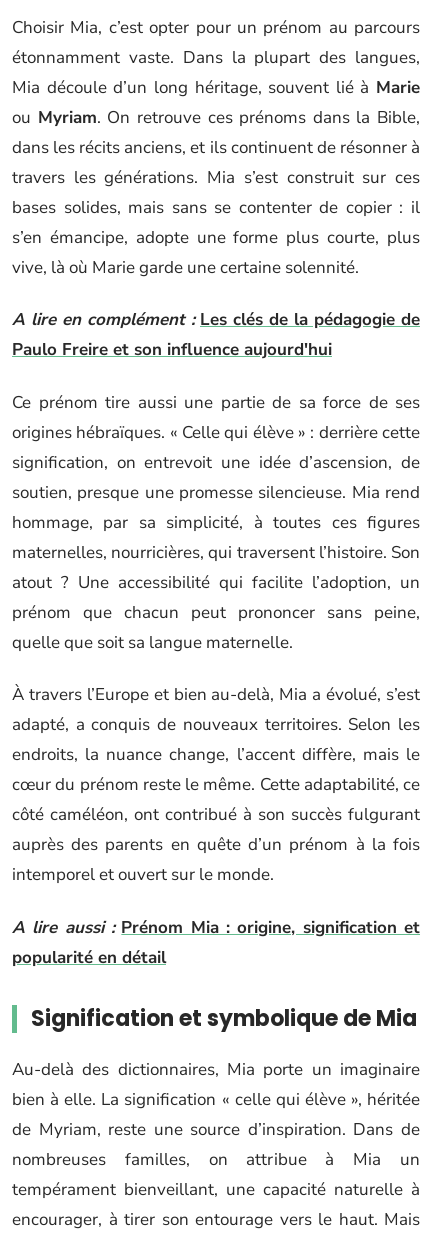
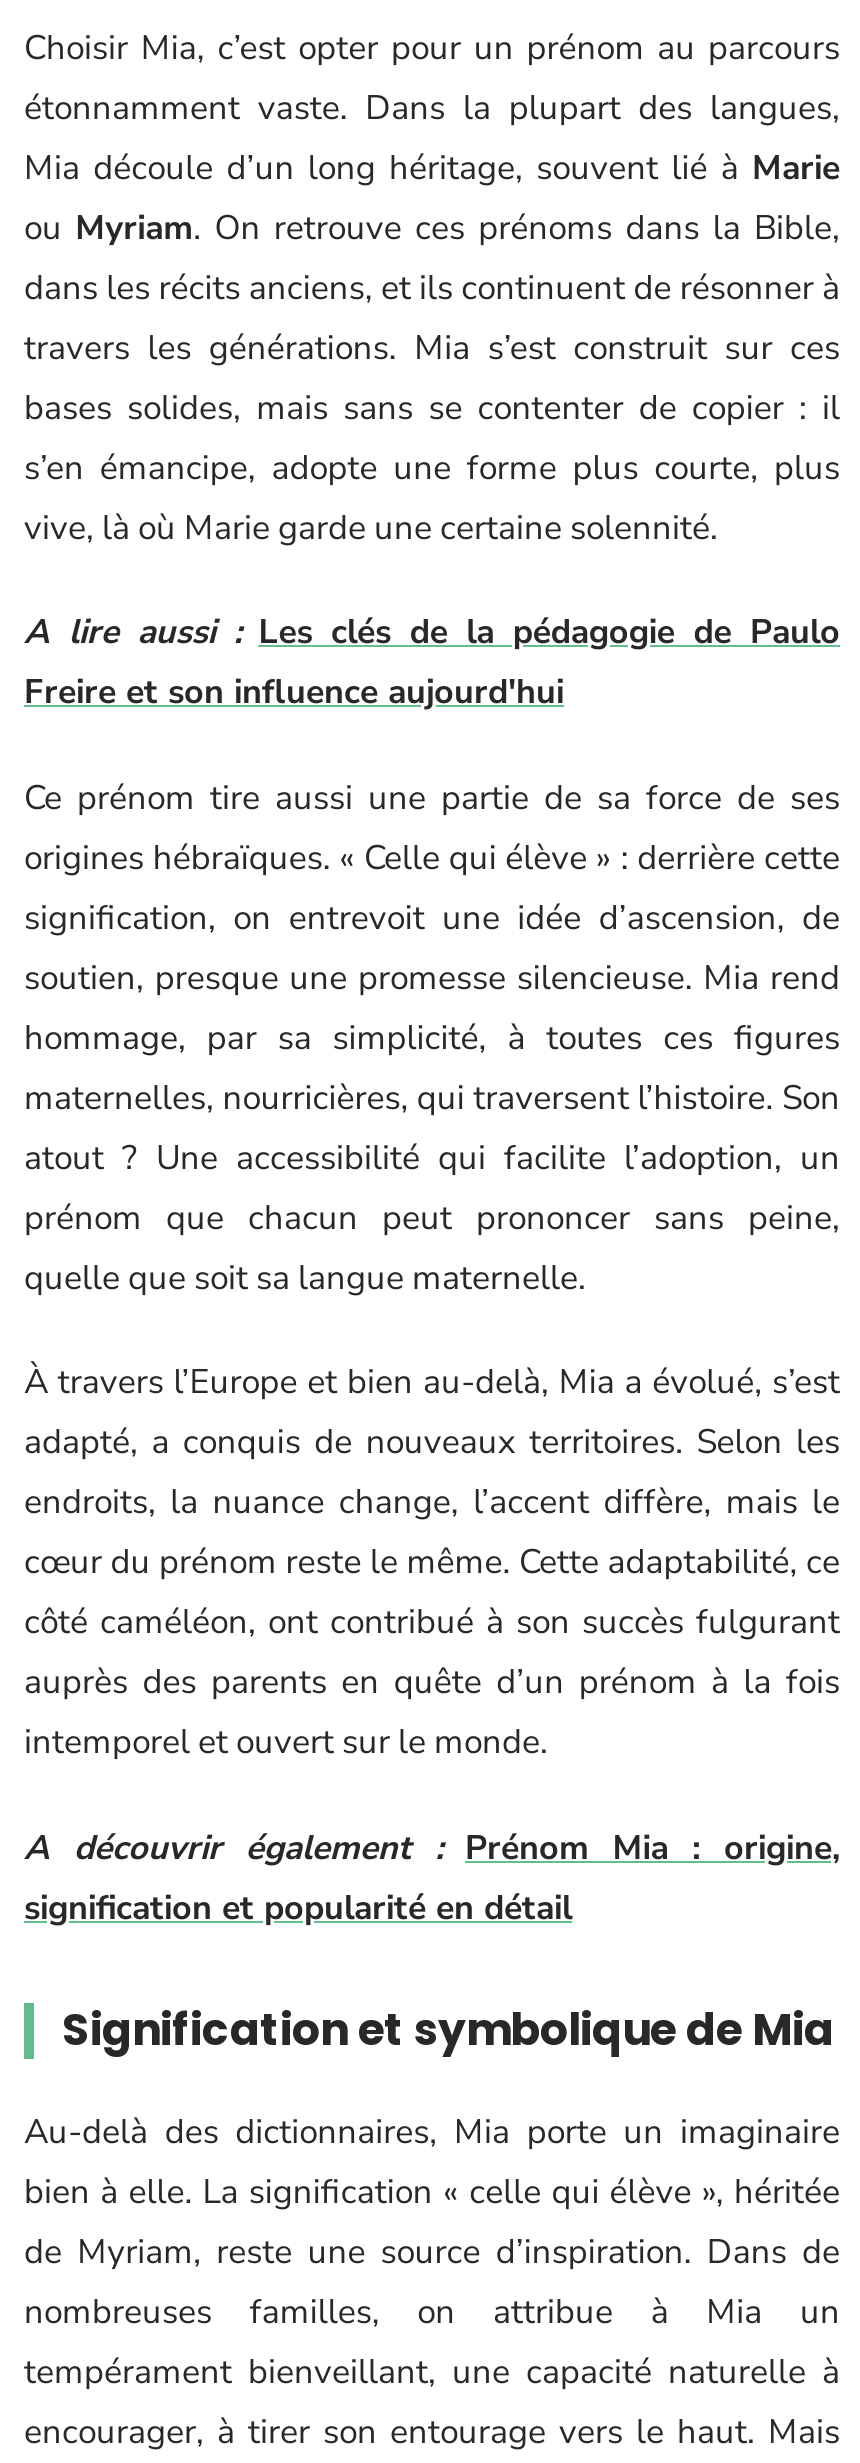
[12,308,420,361] A lire en complément : Les clés de la pédagogie de | Paulo Freire et son influence aujourd'hui -> [24,609,840,715] A lire aussi : Les clés de la pédagogie de Paulo | Freire et son influence aujourd'hui
[12,915,420,968] A lire aussi : Prénom Mia : origine, signification et | popularité en détail -> [24,1824,840,1930] A découvrir également : Prénom Mia : origine, | signification et popularité en détail

